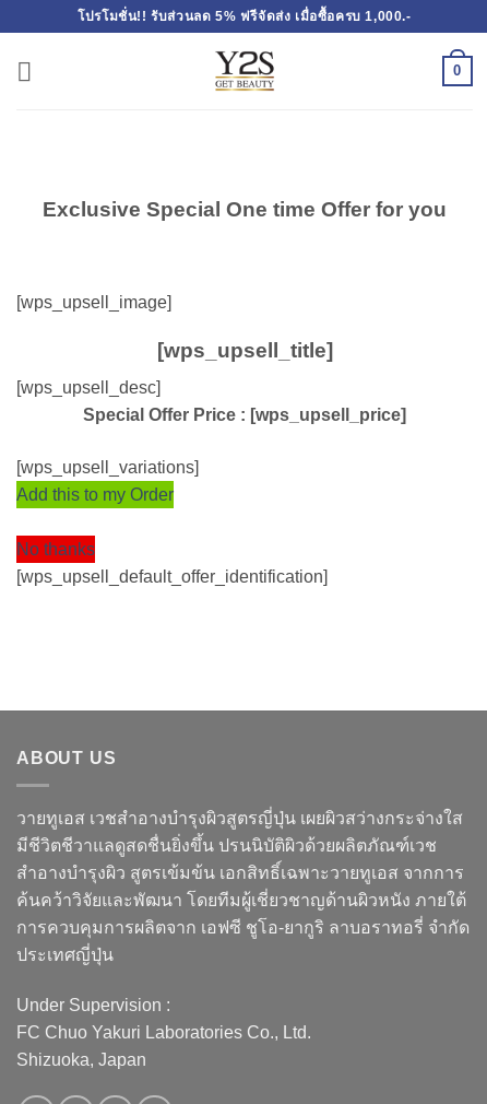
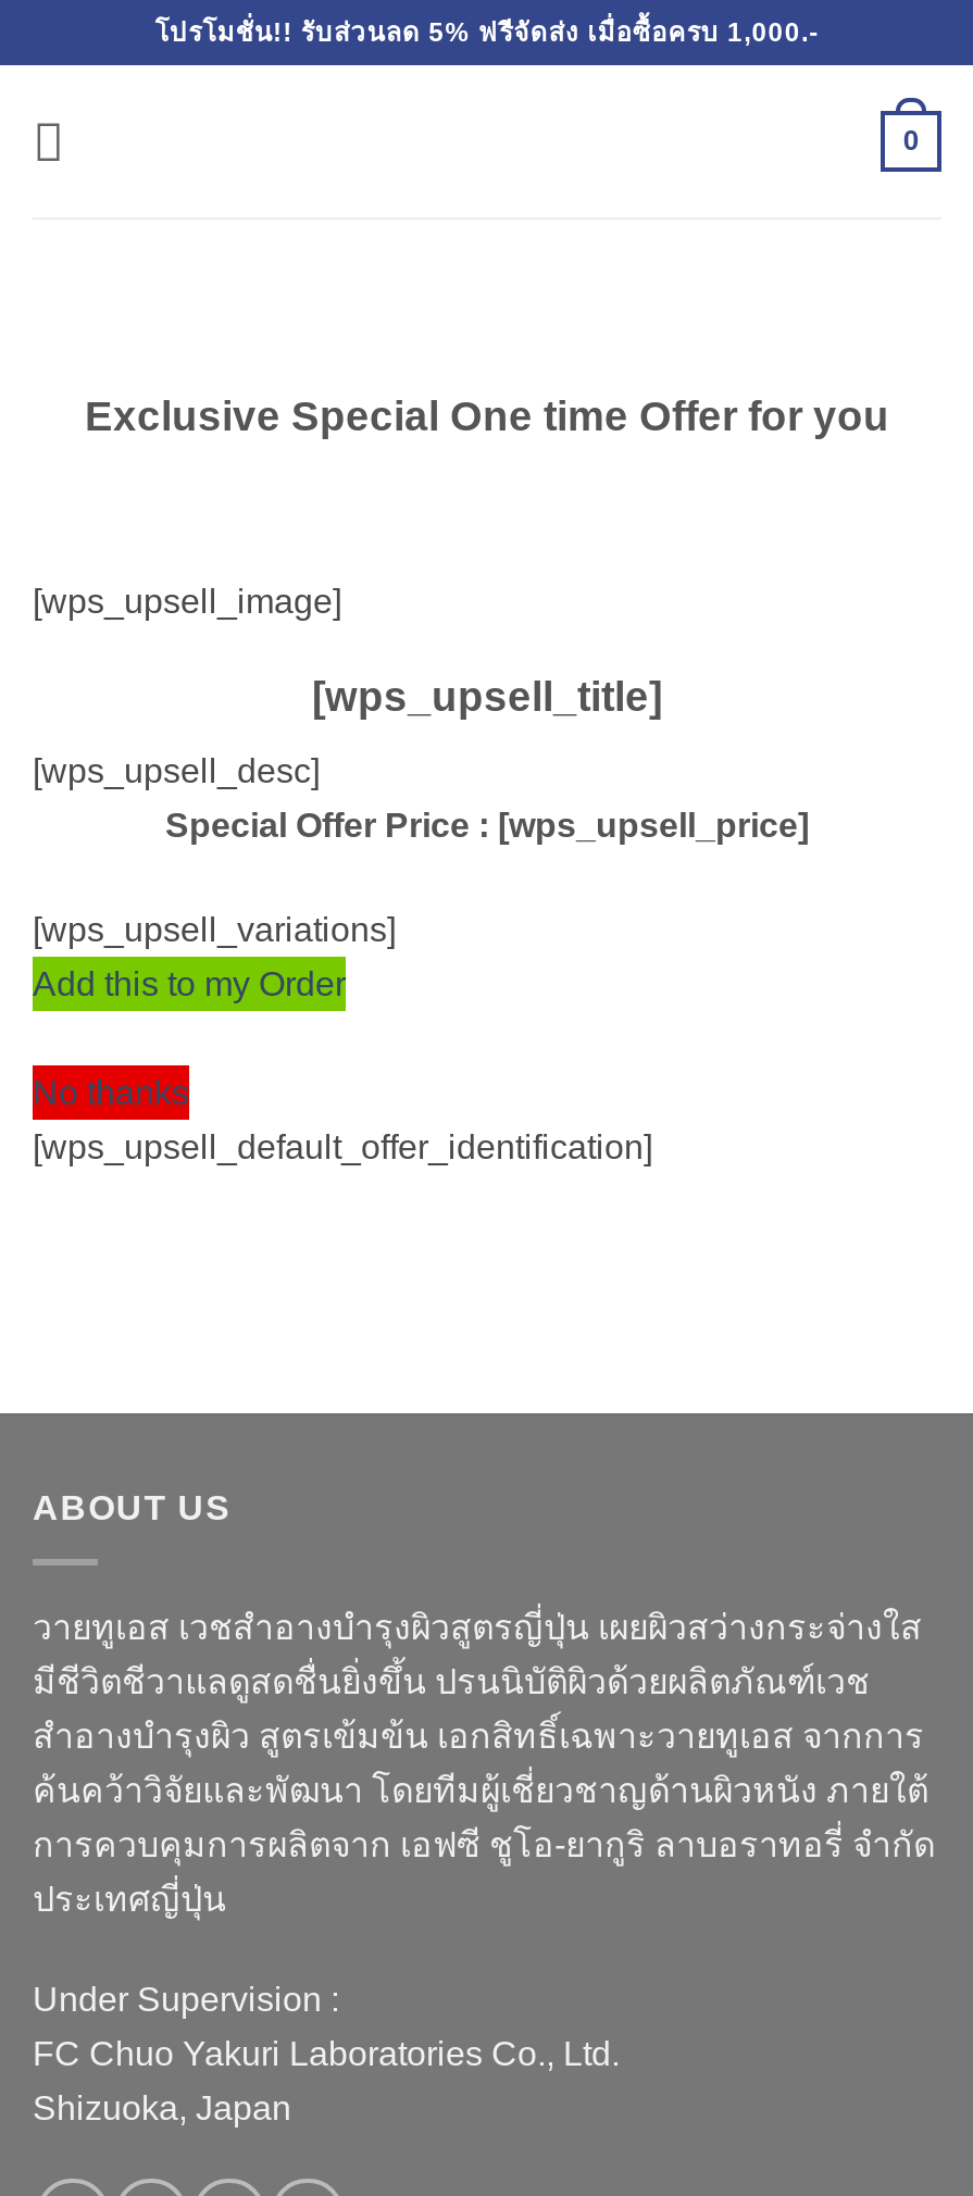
[214,50,275,92] [image] -> none

